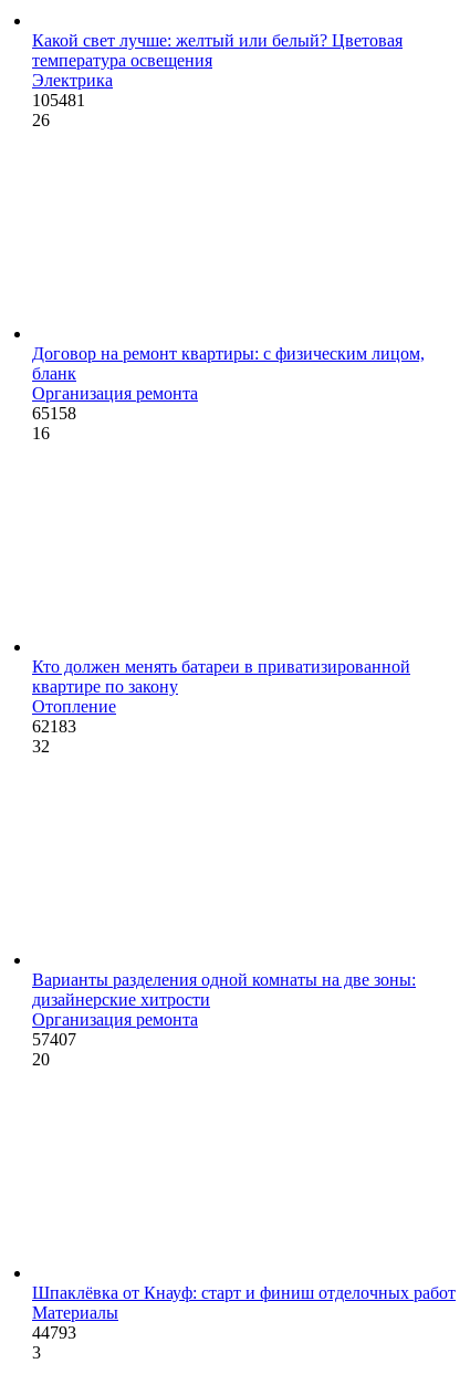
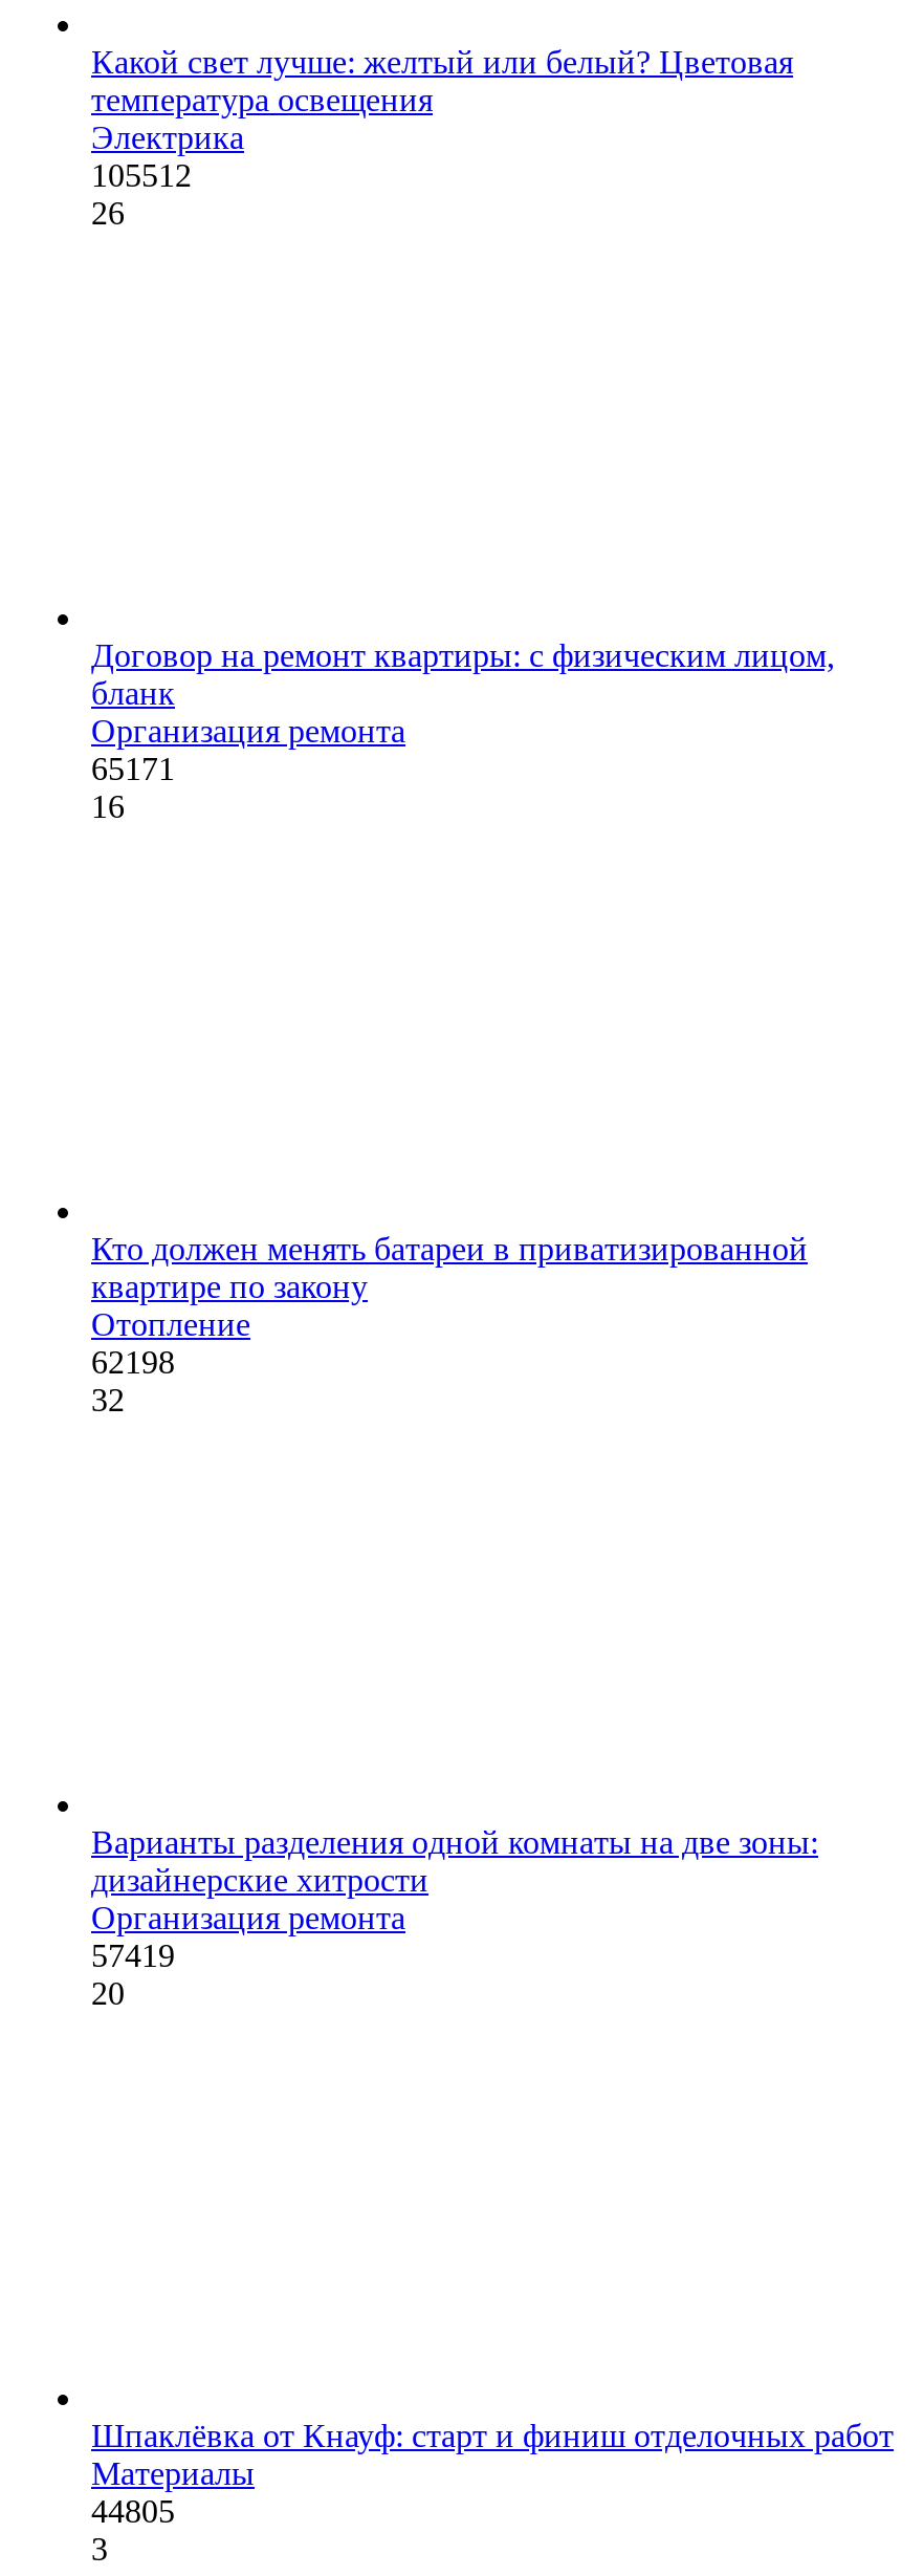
[32,90,85,109] 105481 -> [91,157,192,192] 105512
[32,404,76,422] 65158 -> [91,750,175,786] 65171
[32,717,76,735] 62183 -> [91,1344,175,1379] 62198
[32,1030,76,1049] 57407 -> [91,1937,175,1973] 57419
[32,1323,76,1342] 44793 -> [91,2493,175,2528] 44805

